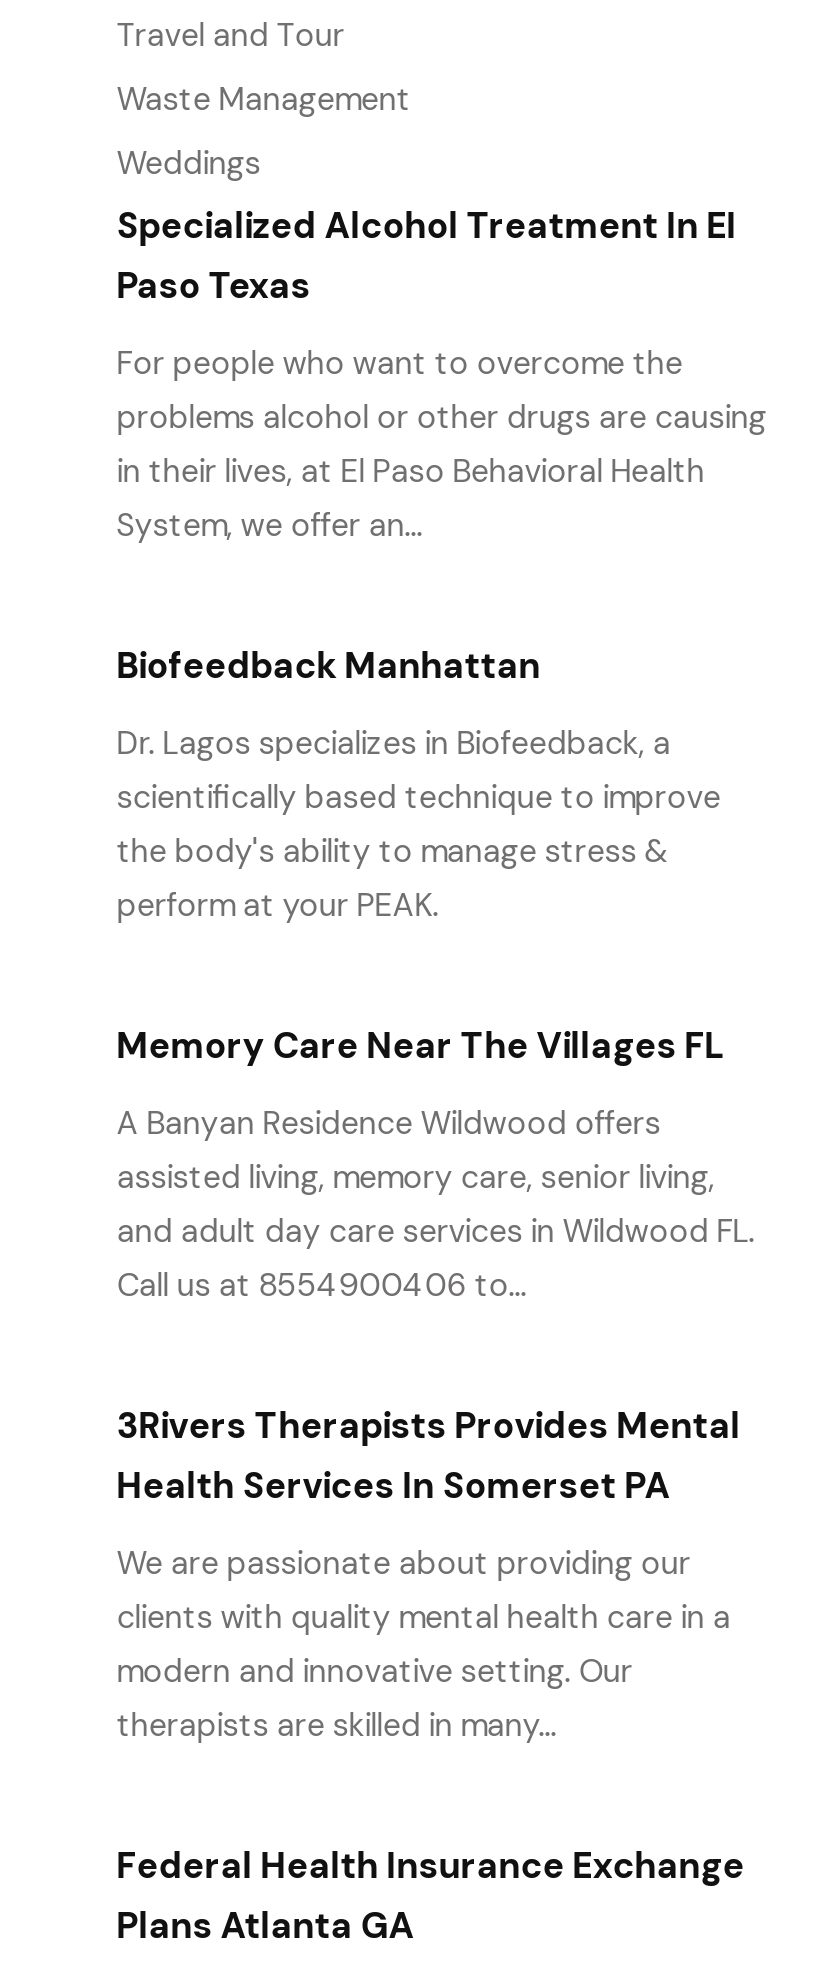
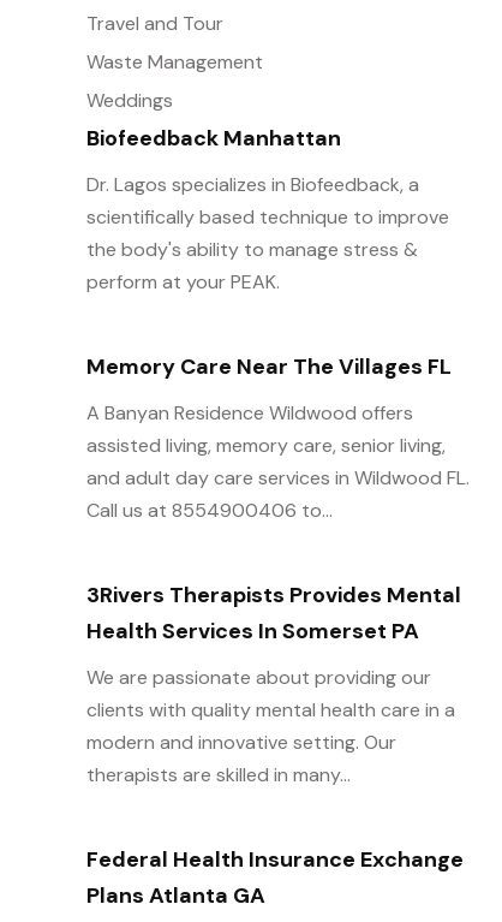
[117,201,767,545] Specialized Alcohol Treatment In EI | Paso Texas | For people who want to overcome the | problems alcohol or other drugs are causing | in their lives, at El Paso Behavioral Health | System, we offer an... -> none

